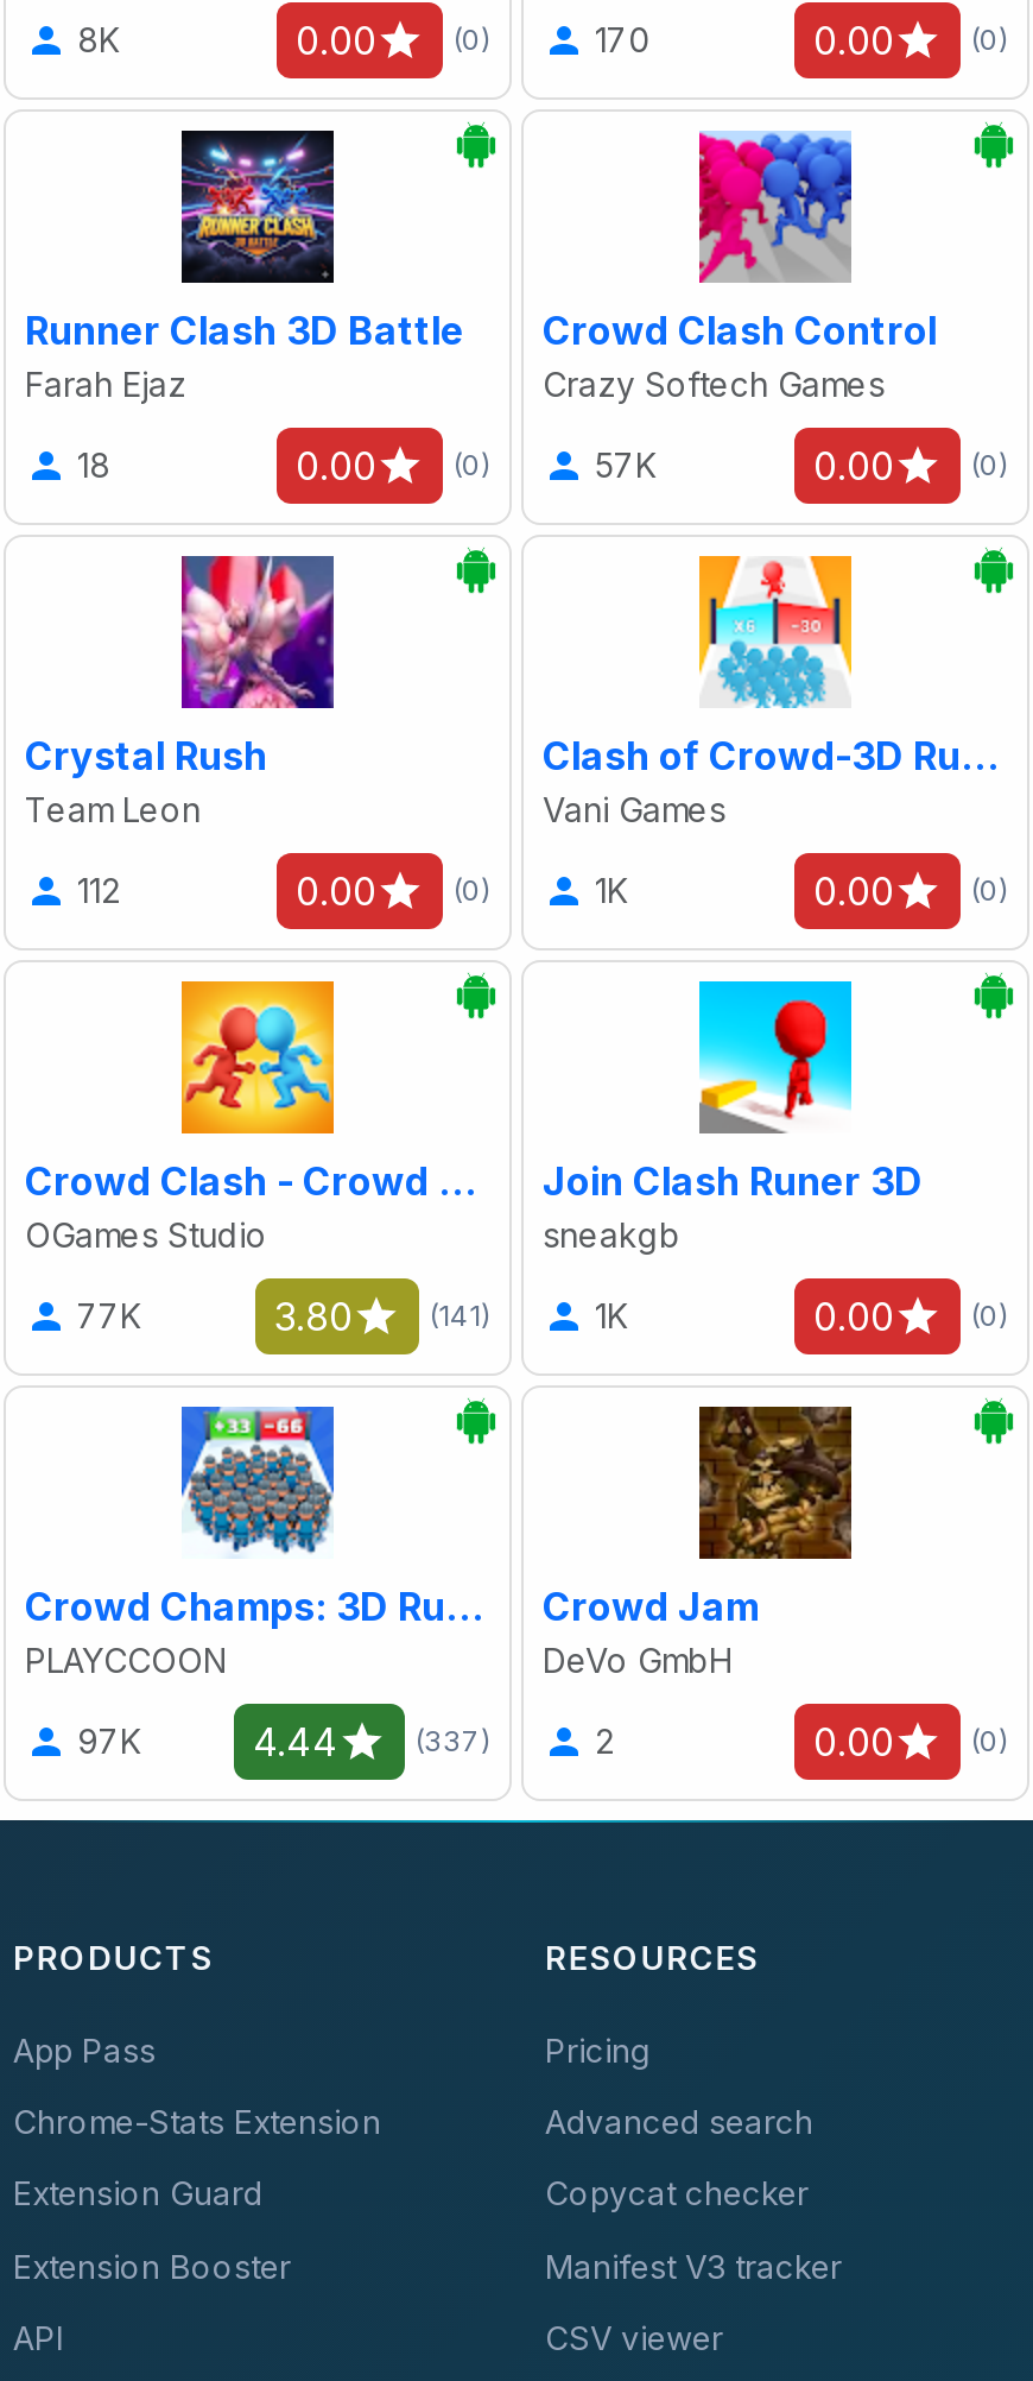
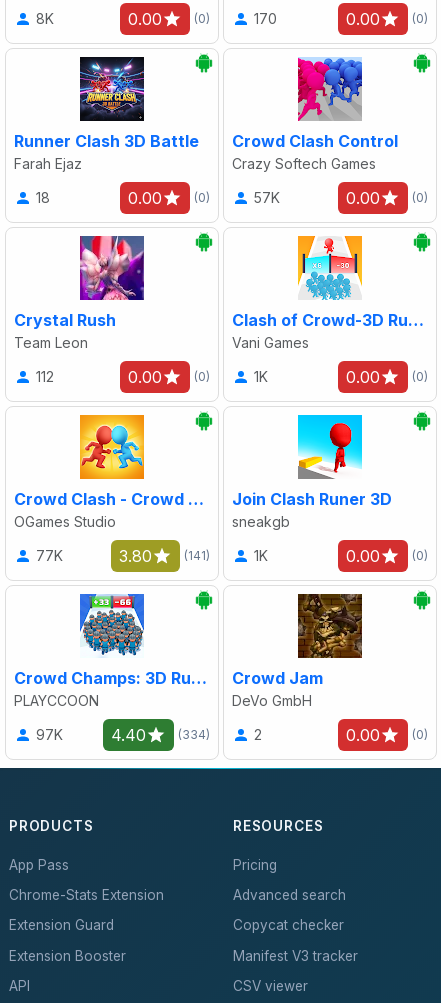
[253,1717,338,1764] 4.44 -> [111,724,146,744] 4.40
[414,1722,490,1757] (337) -> [178,726,210,741] (334)

